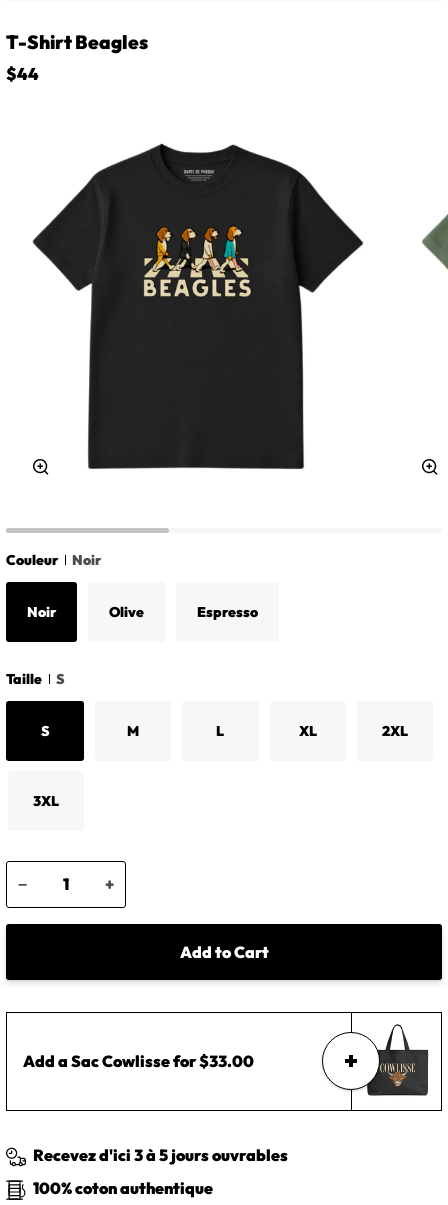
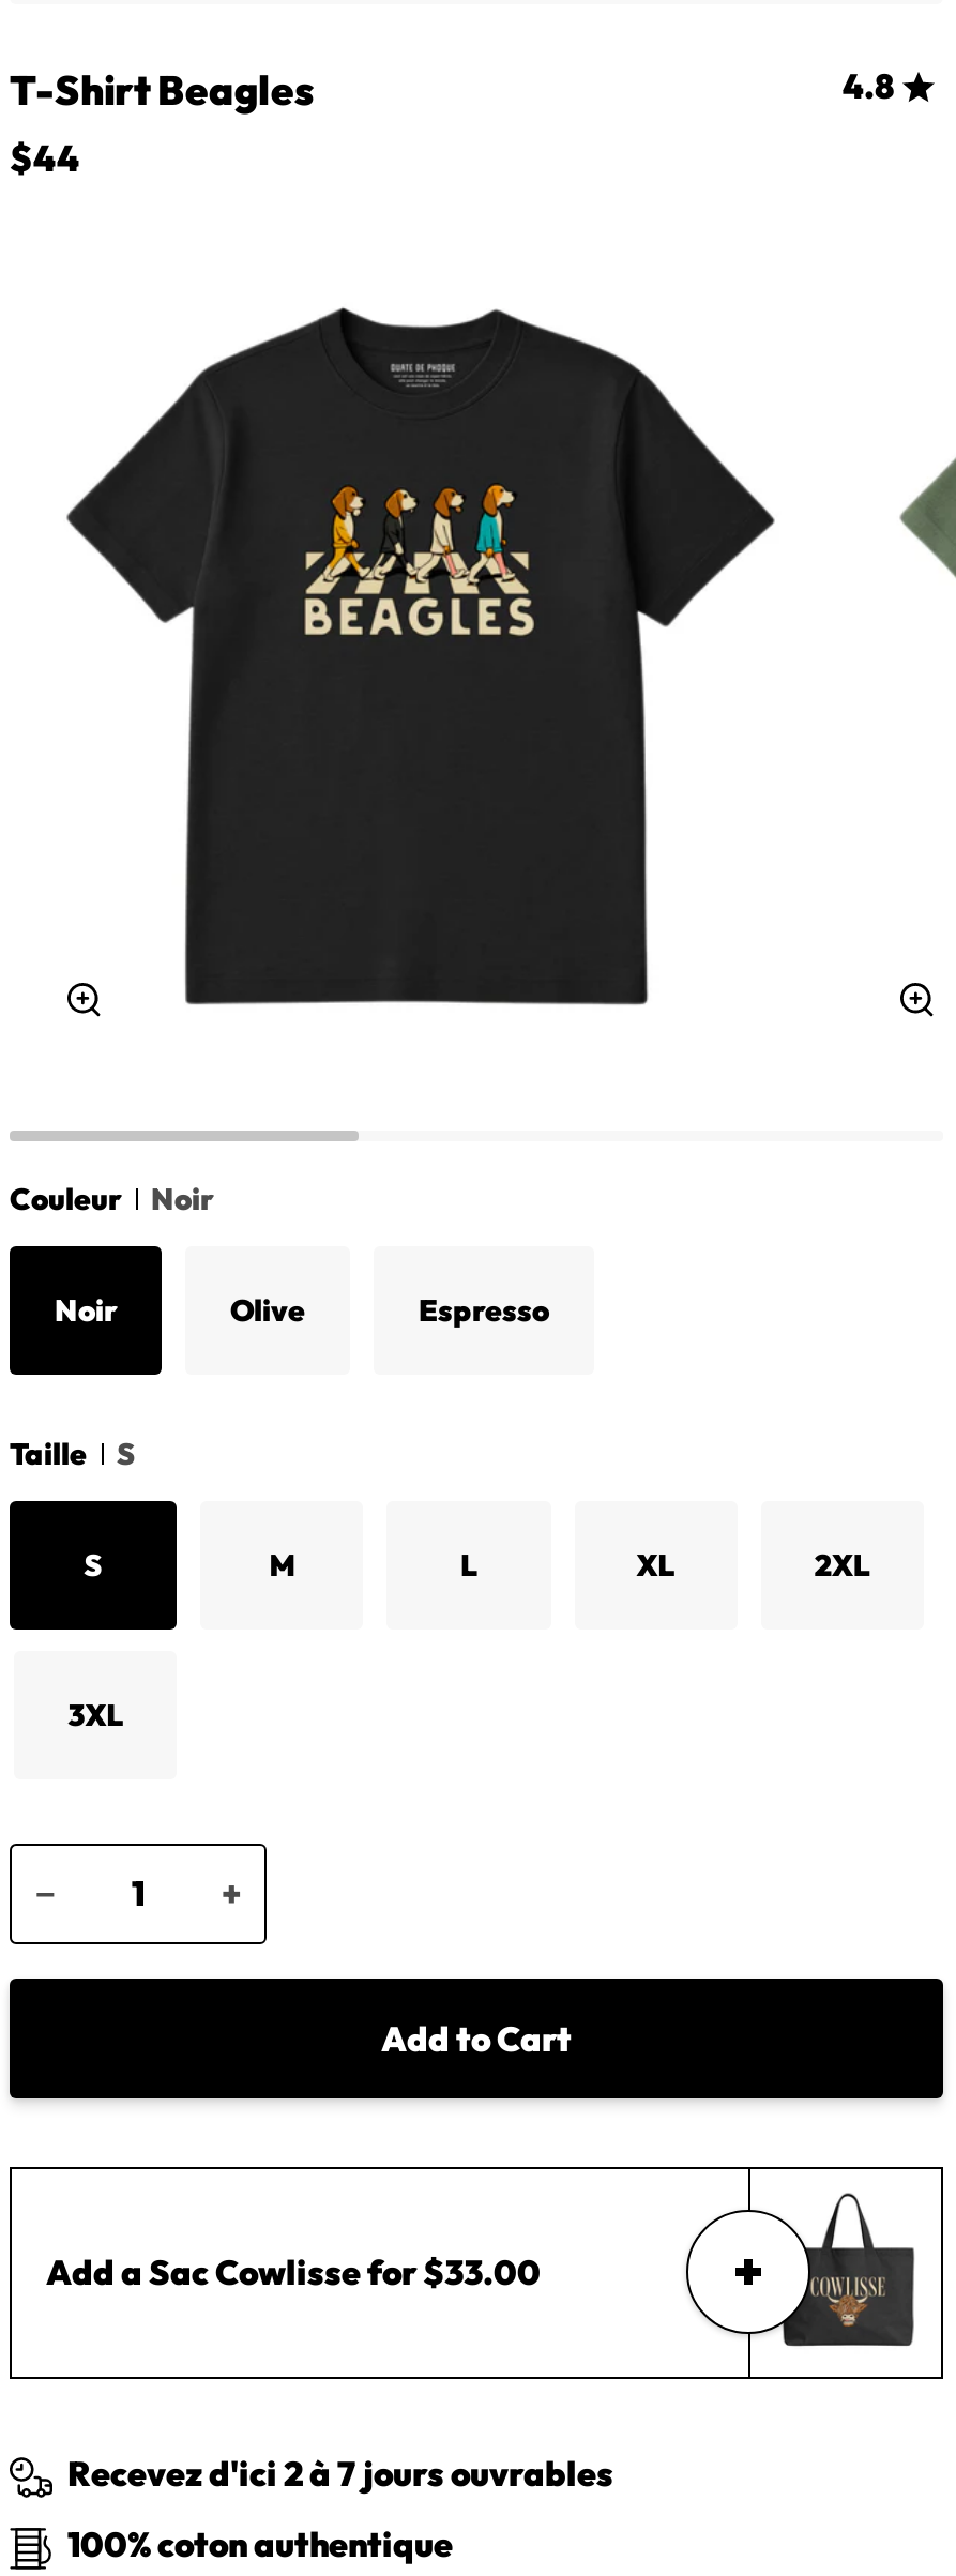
none -> [843,64,894,107] 4.8
[33,1145,288,1165] Recevez d'ici 3 à 5 jours ouvrables -> [67,2452,613,2495] Recevez d'ici 2 à 7 jours ouvrables

